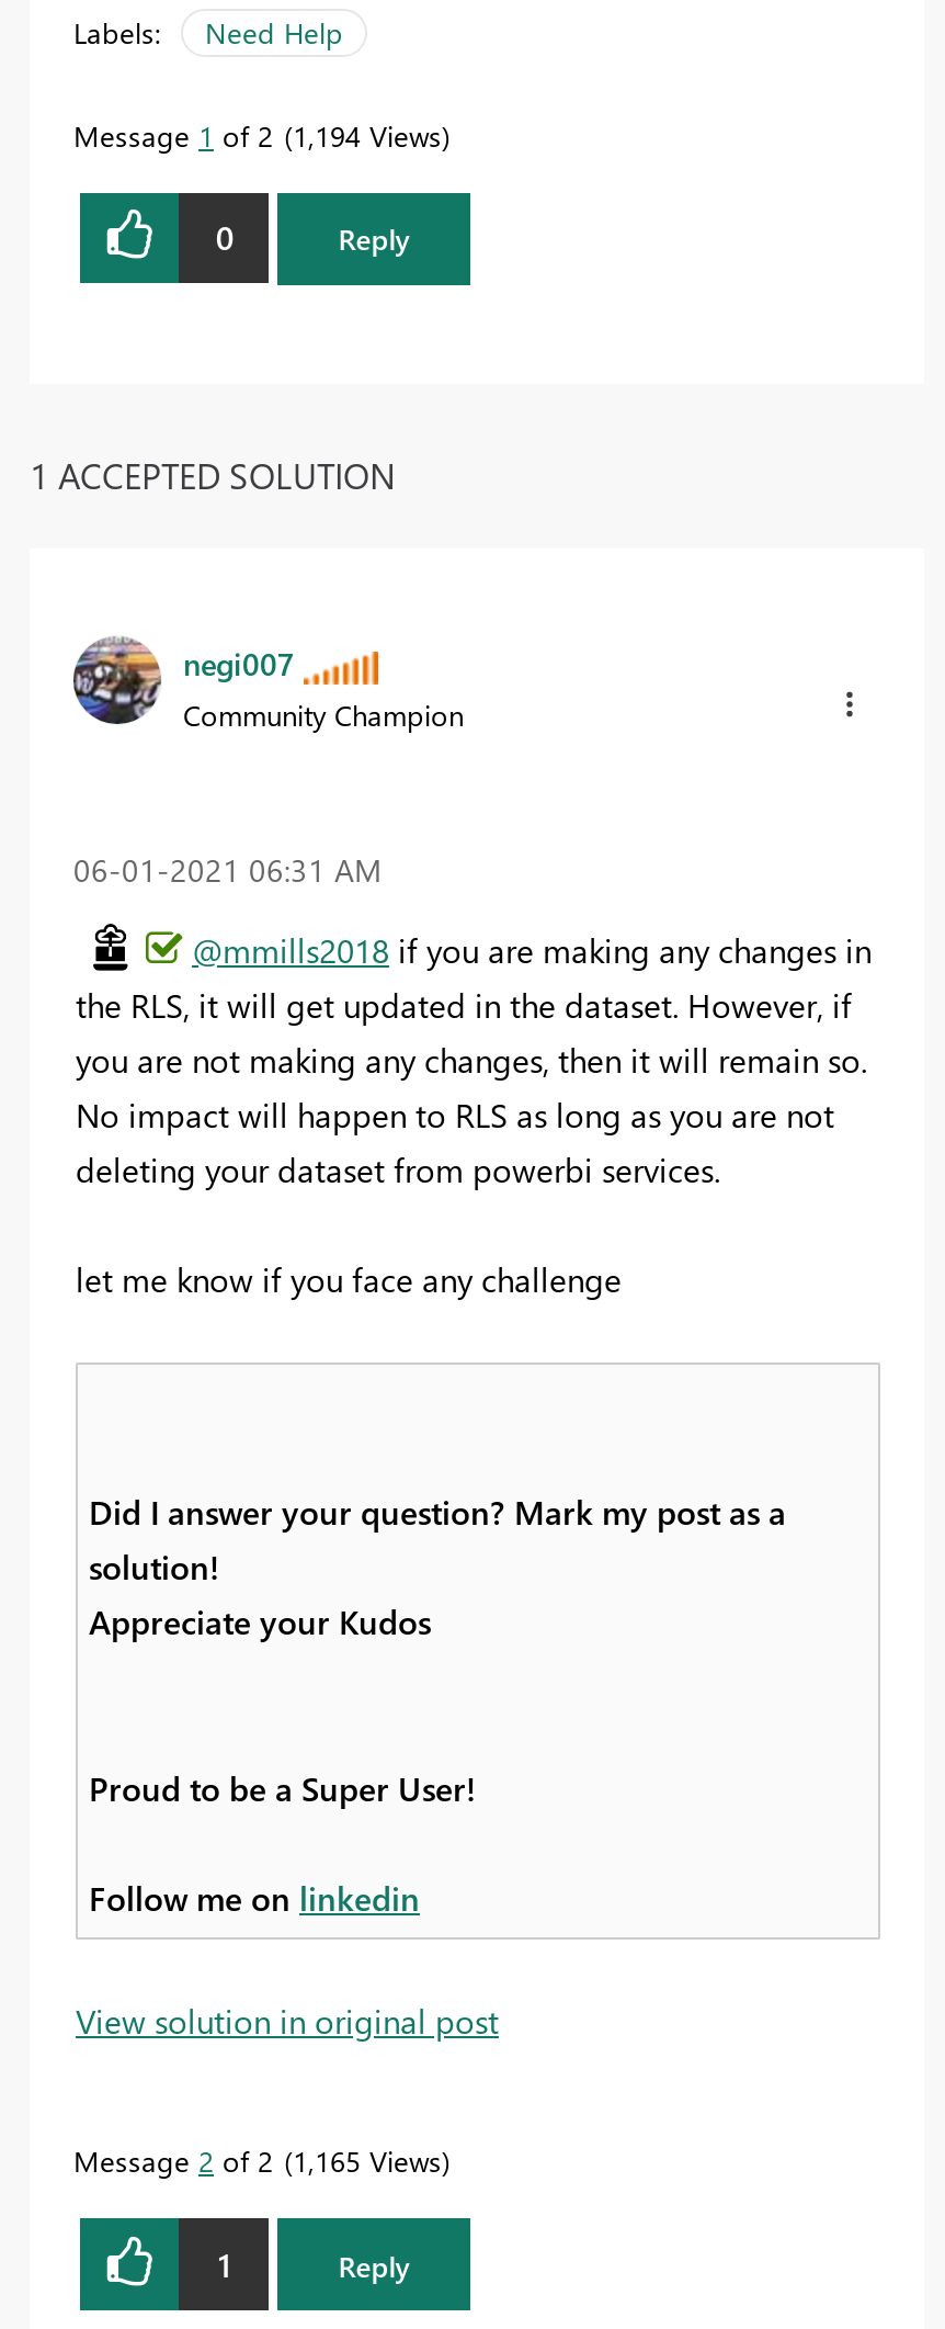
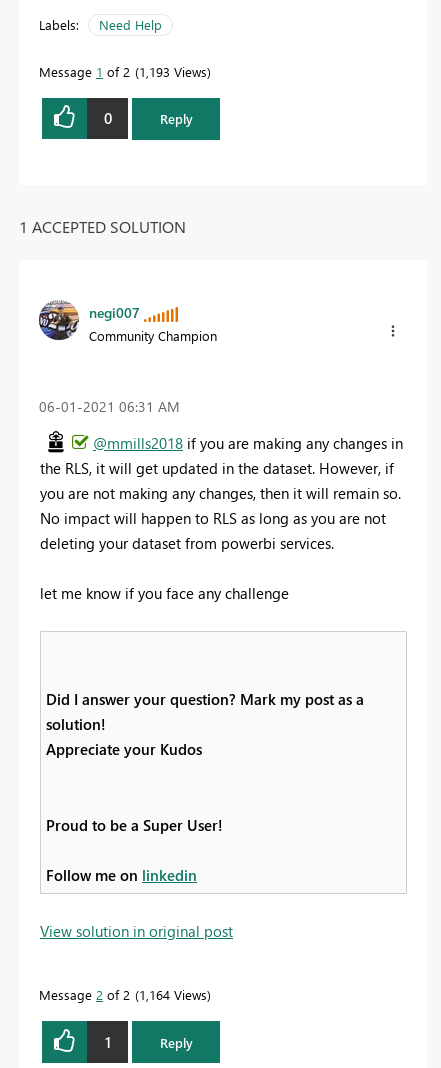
[73,115,442,153] Message 1 of 2 1,194 Views -> [39,63,207,80] Message 1 of 2 1,193 Views
[73,2142,442,2179] Message 2 of 2 1,165 Views -> [39,986,207,1003] Message 2 of 2 1,164 Views

